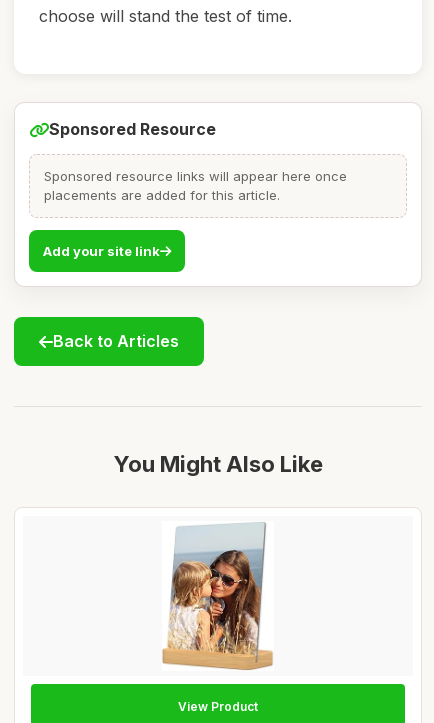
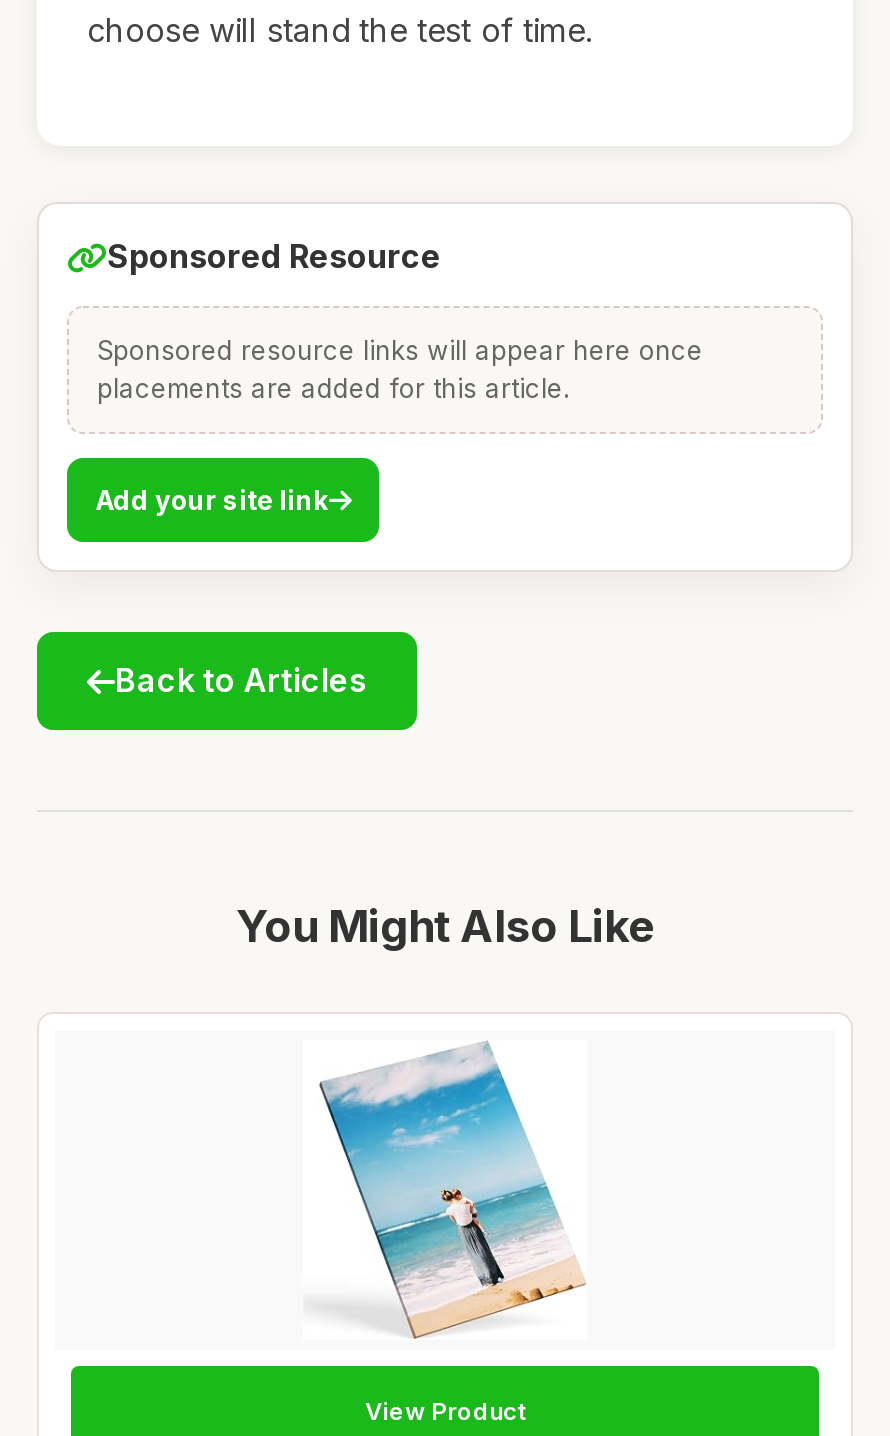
[156,522,287,671] [image] -> [319,1044,587,1340] [image]

